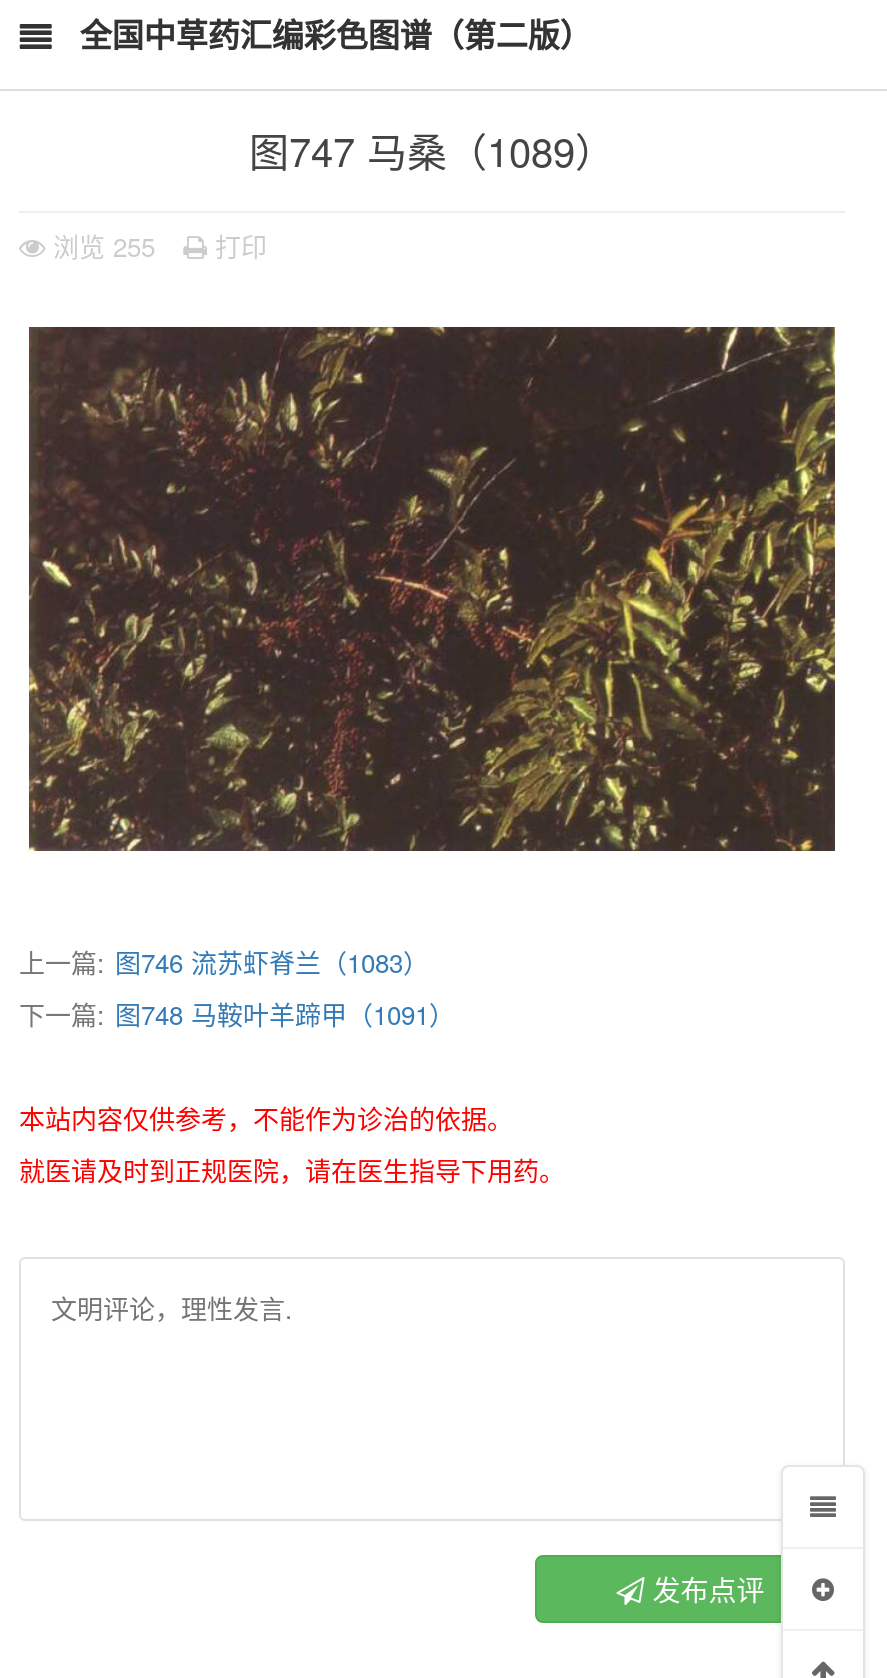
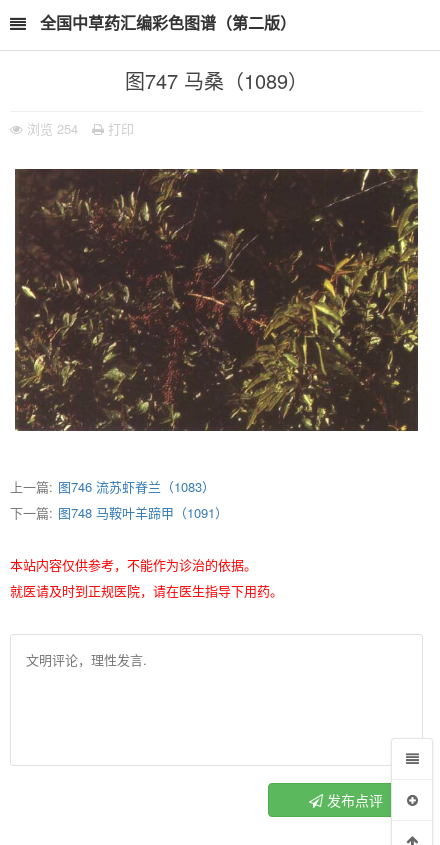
[45,227,267,265] 浏览255 打印 -> [23,119,134,138] 浏览254 打印

